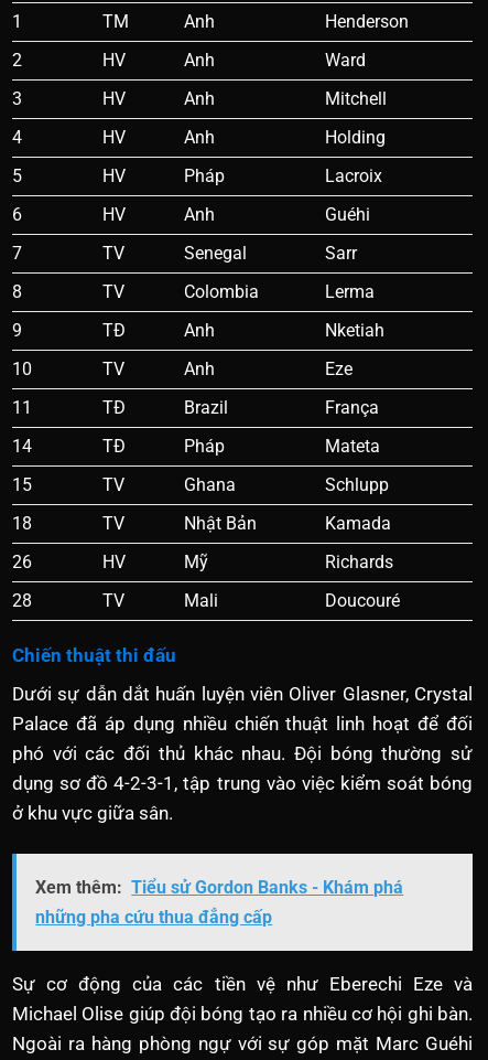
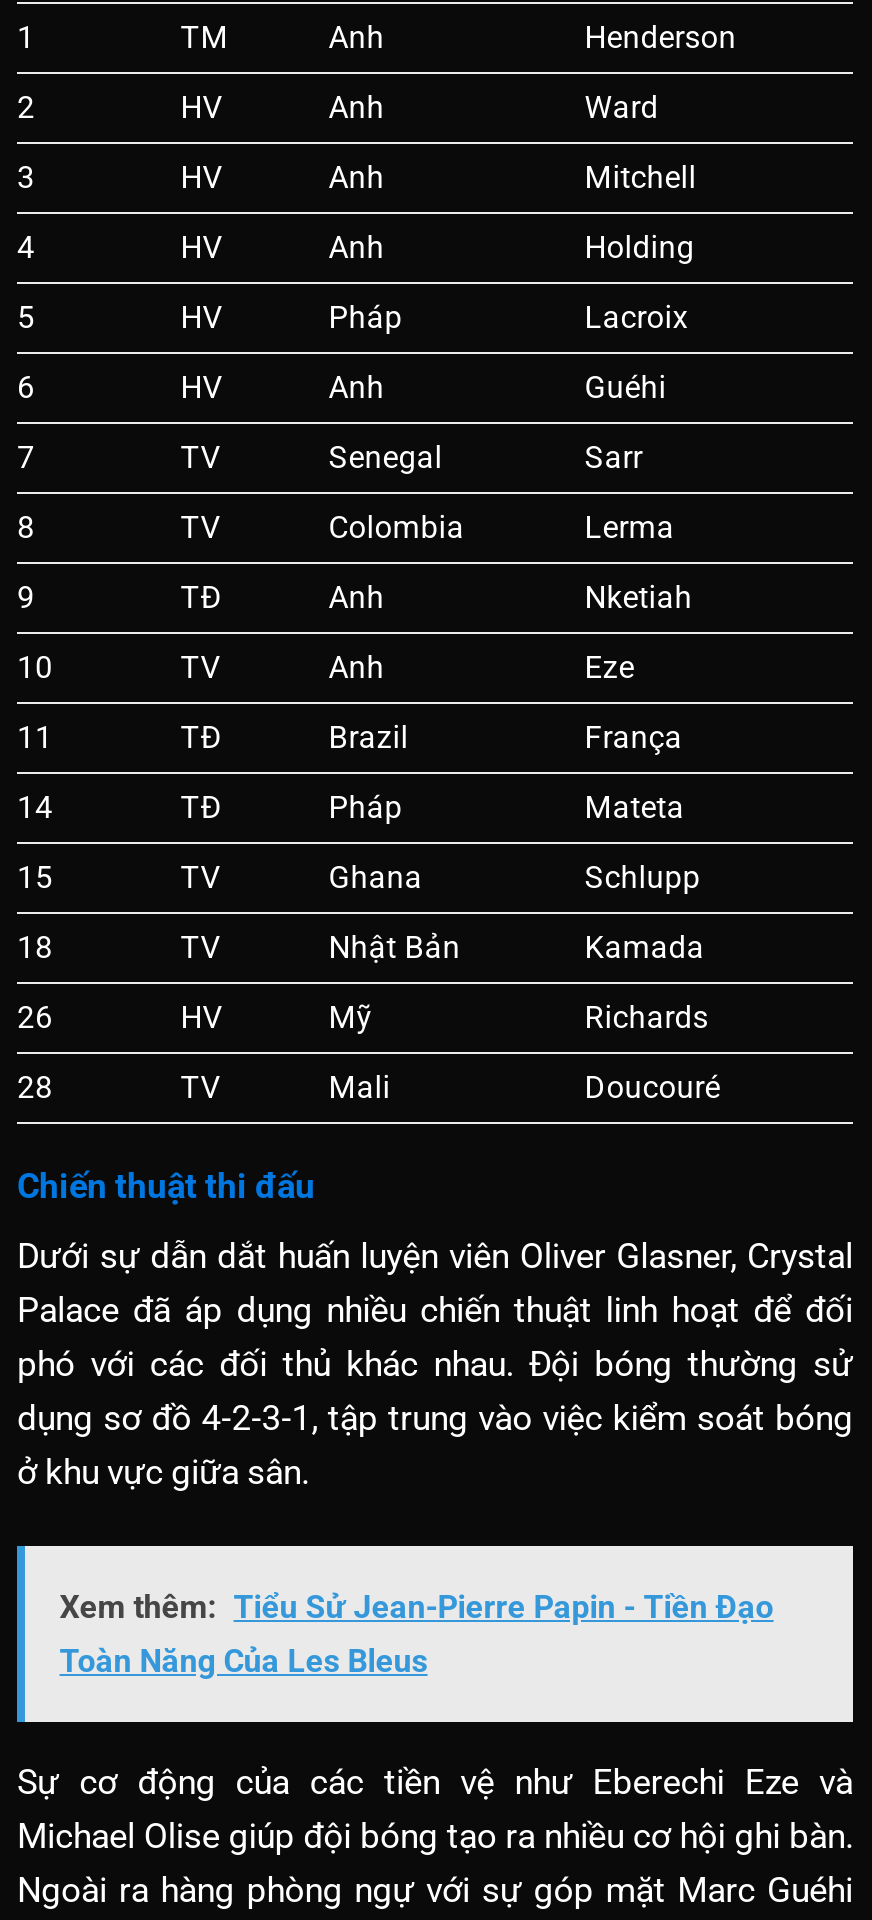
[36,877,404,928] Xem thêm: Tiểu sử Gordon Banks - Khám phá | những pha cứu thua đẳng cấp -> [60,1588,774,1680] Xem thêm: Tiểu Sử Jean-Pierre Papin - Tiền Đạo | Toàn Năng Của Les Bleus

